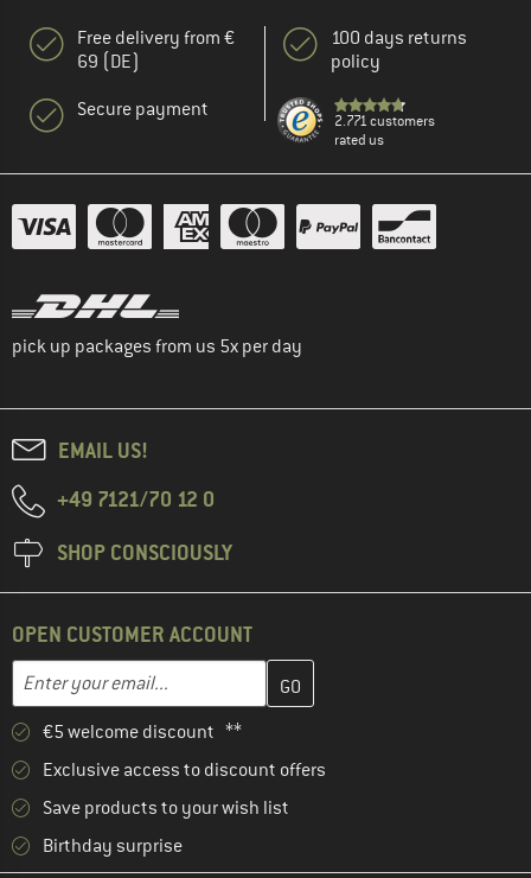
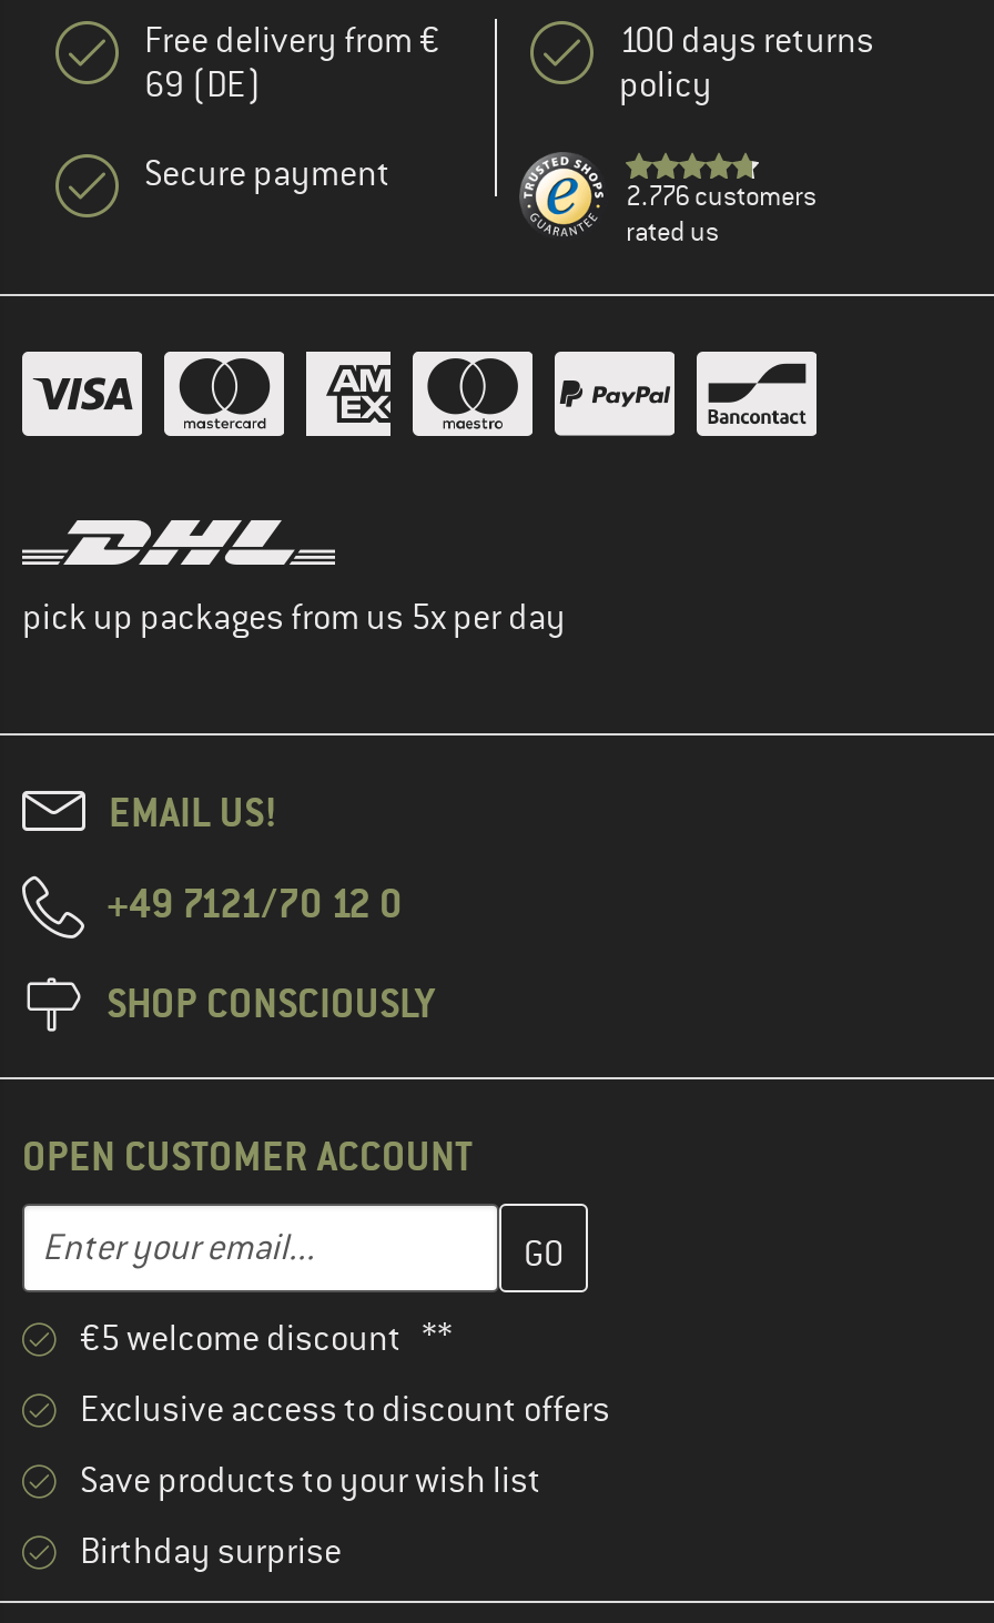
[334,112,435,131] 2.771 customers -> [626,179,816,215] 2.776 customers

